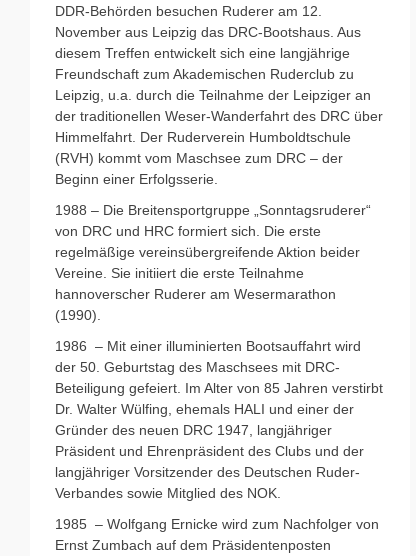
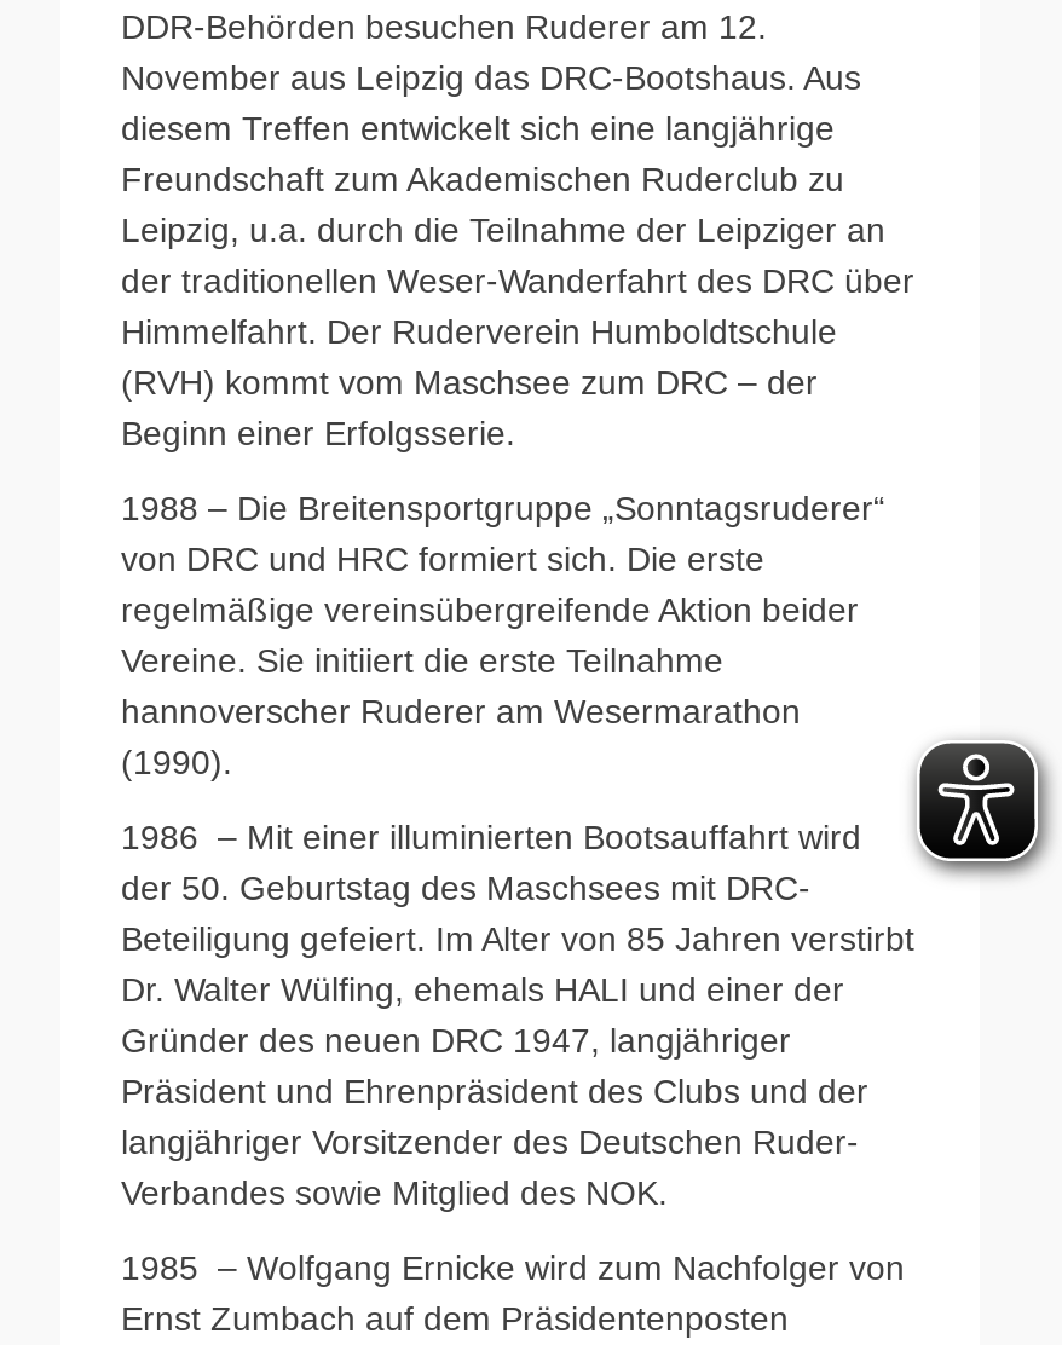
none -> [912,738,1052,878] [image]

